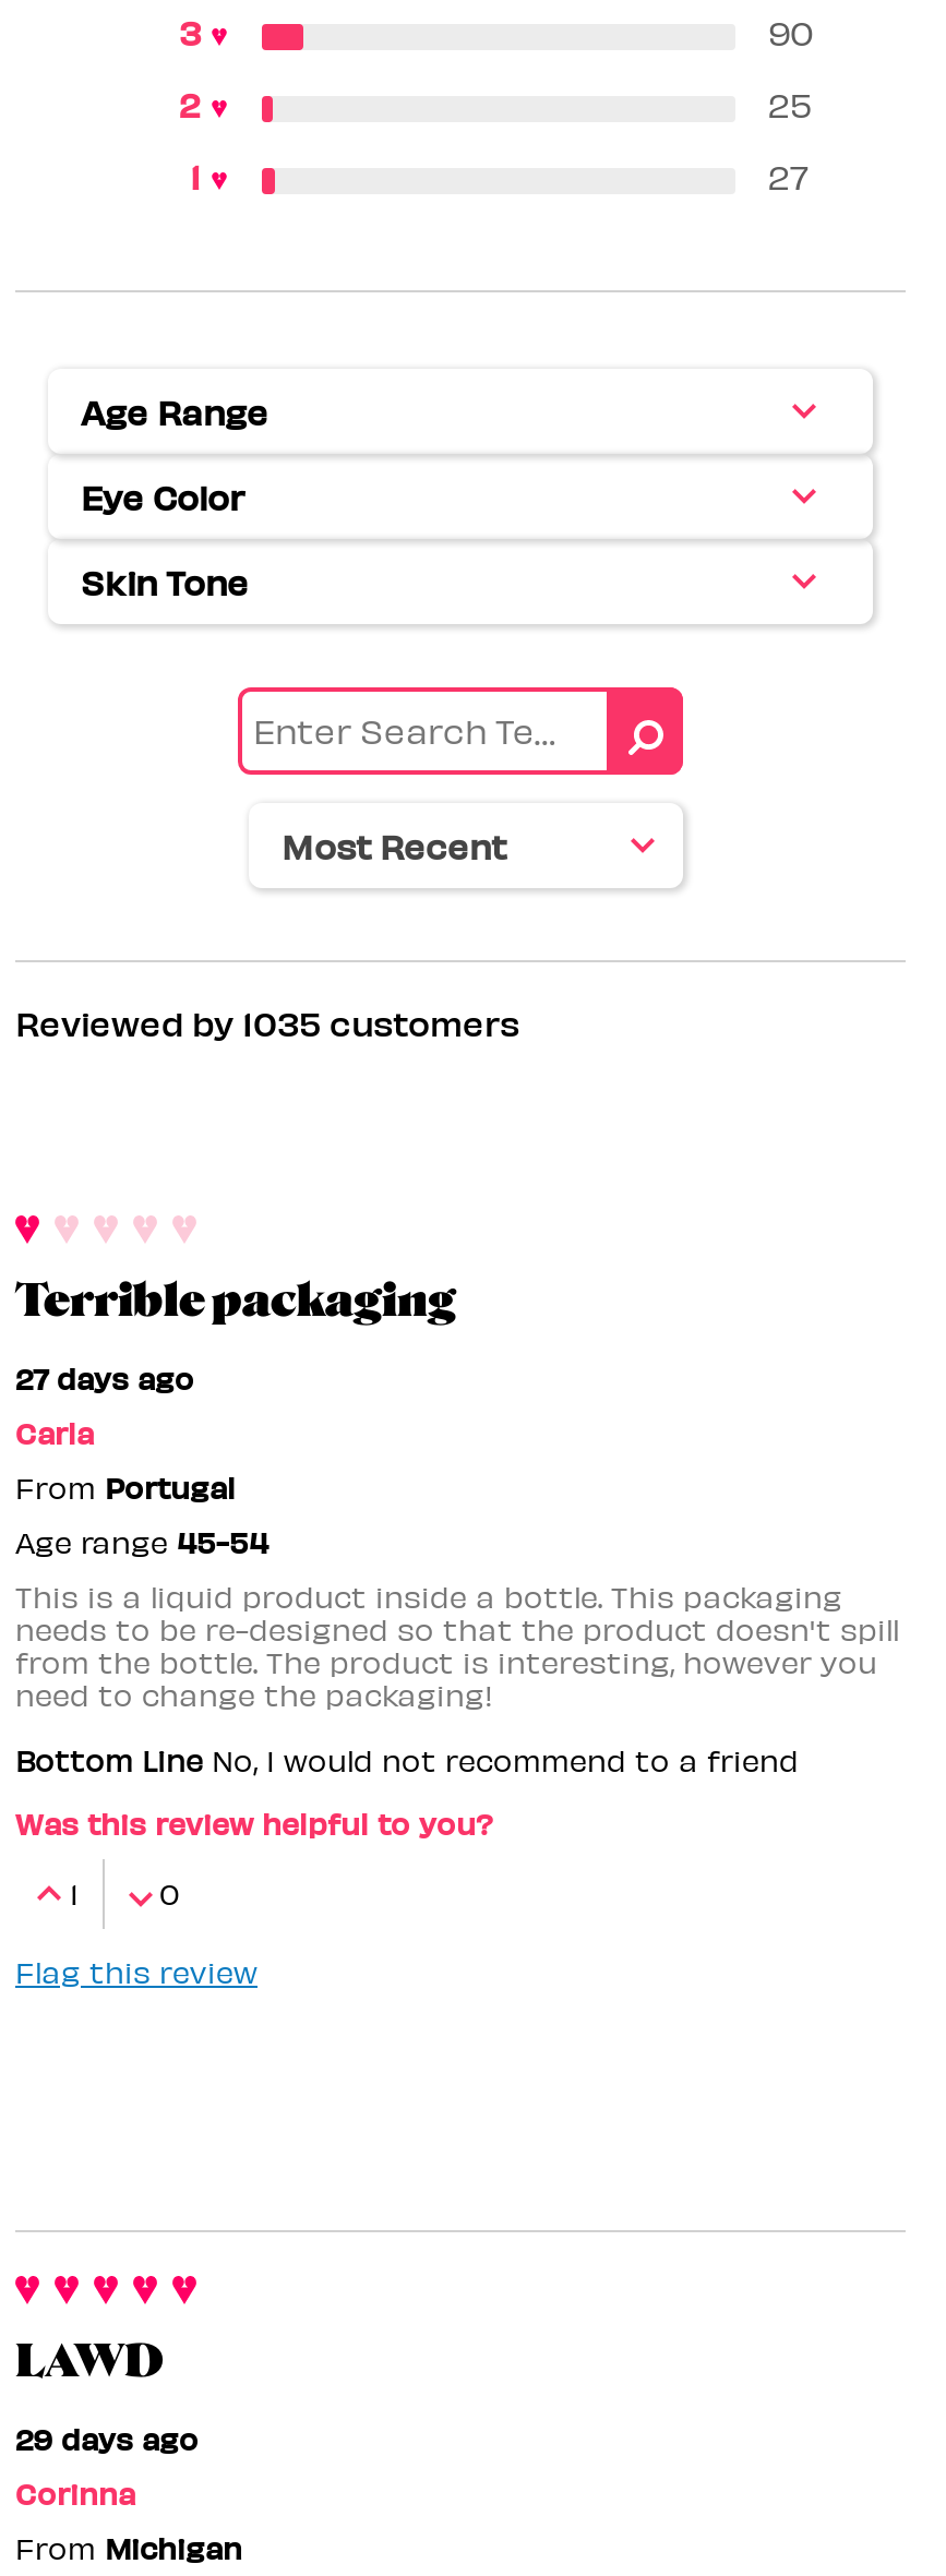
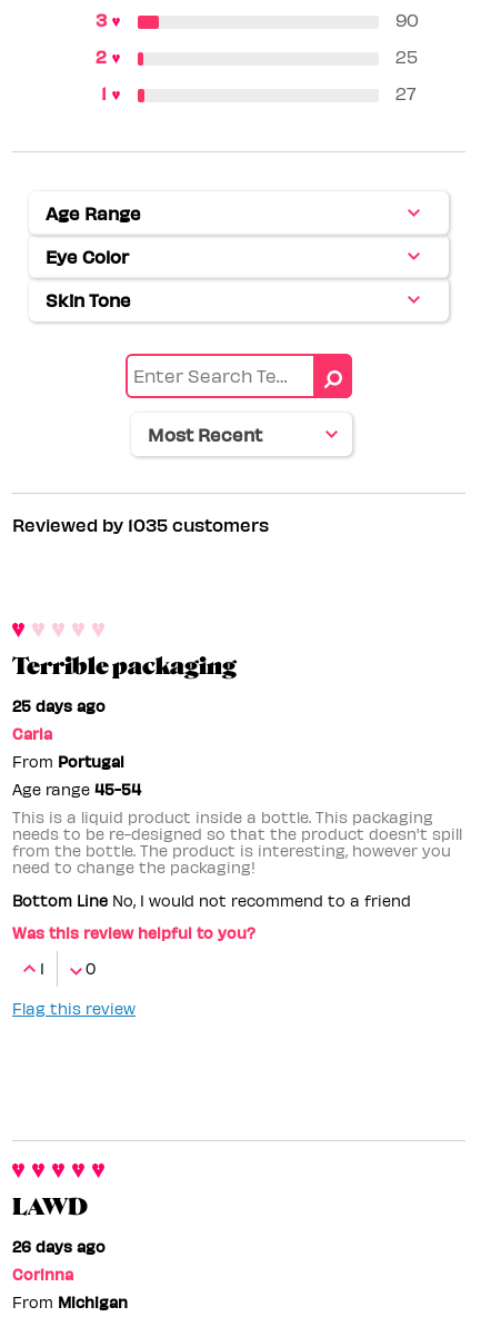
[15,1360,194,1397] 27 days ago -> [12,697,106,716] 25 days ago
[15,2421,199,2458] 29 days ago -> [12,1237,106,1256] 26 days ago

